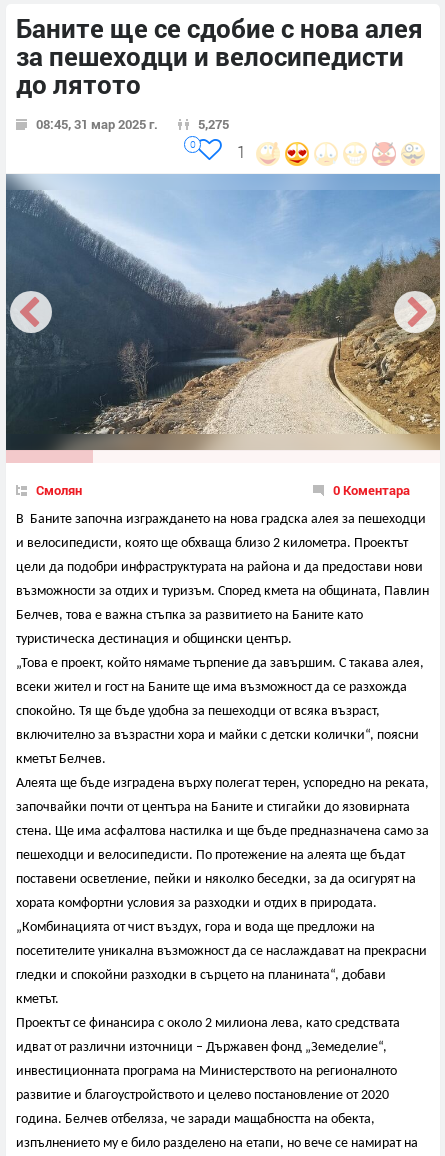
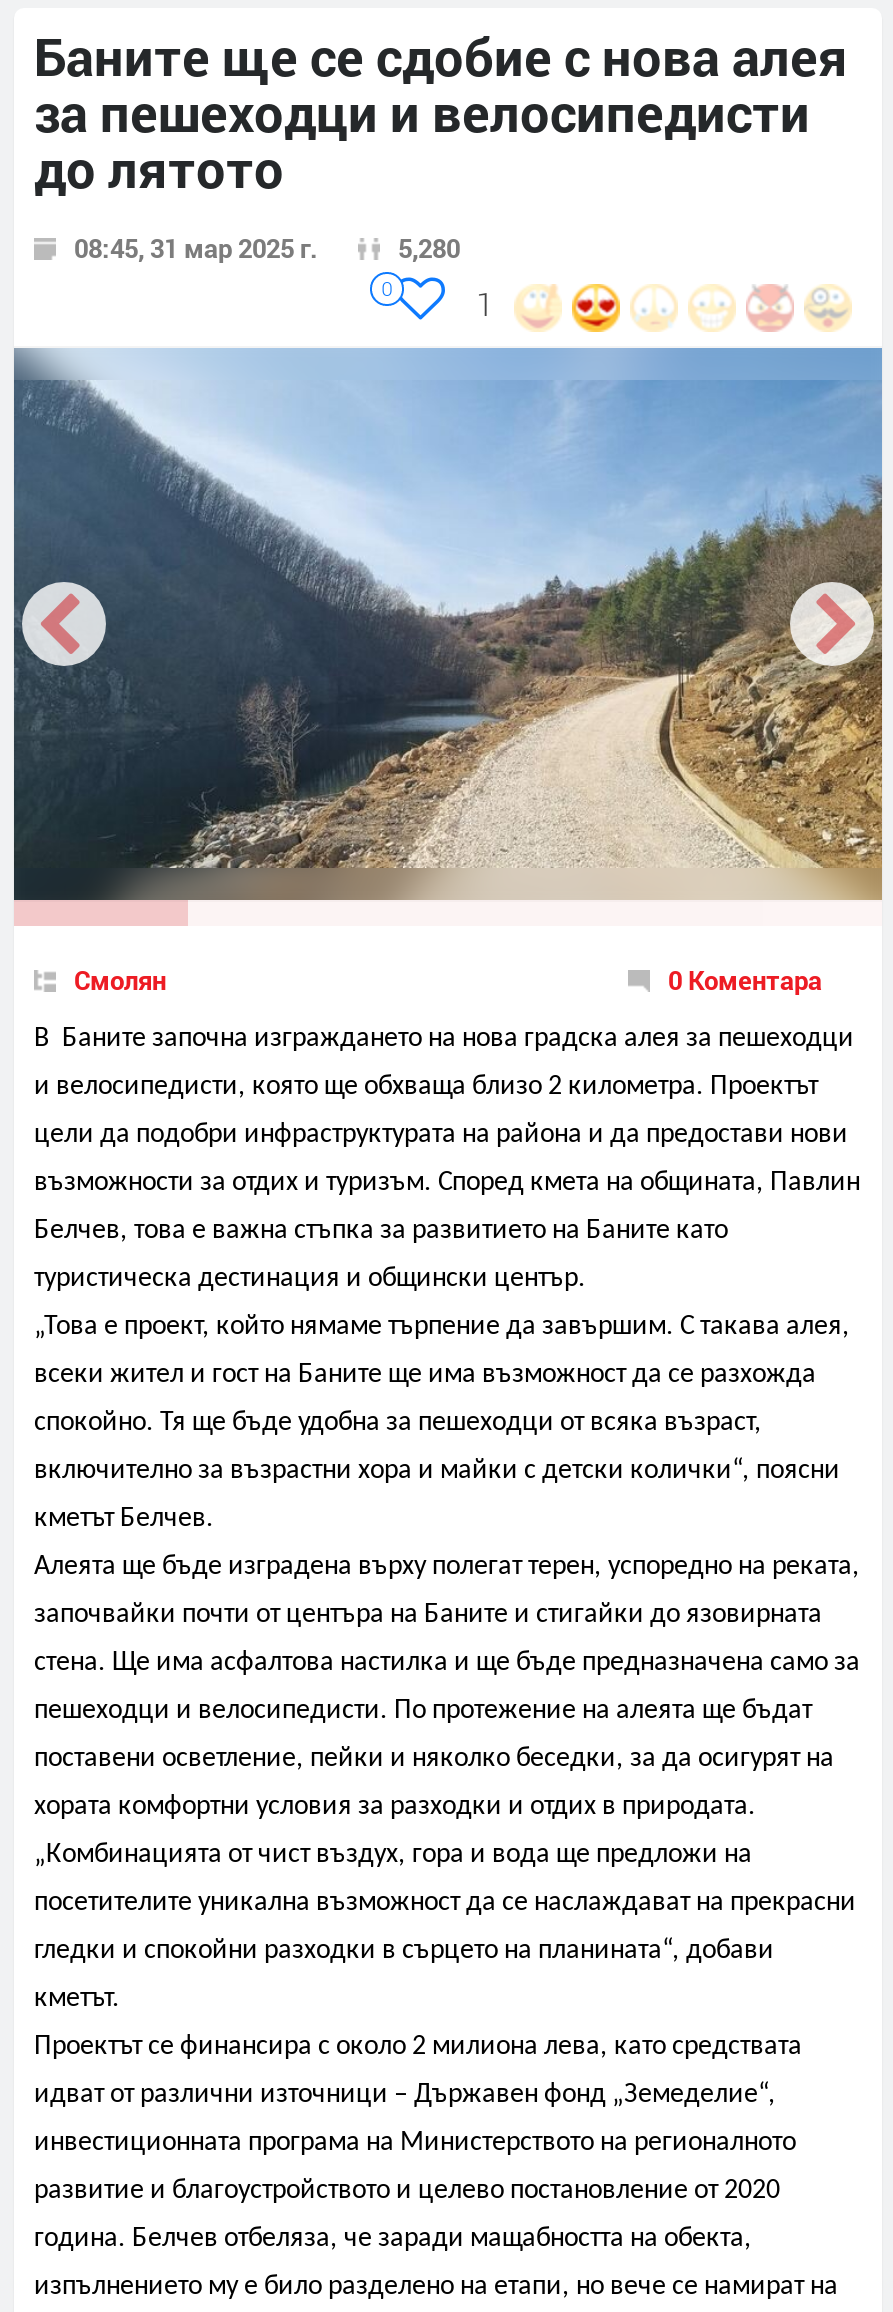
[198,115,229,133] 5,275 -> [398,230,460,266] 5,280

